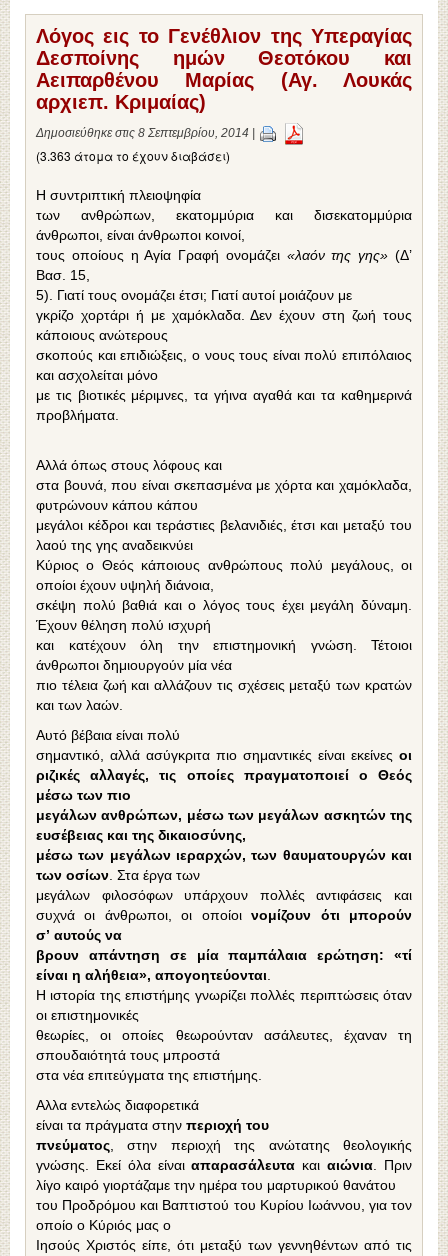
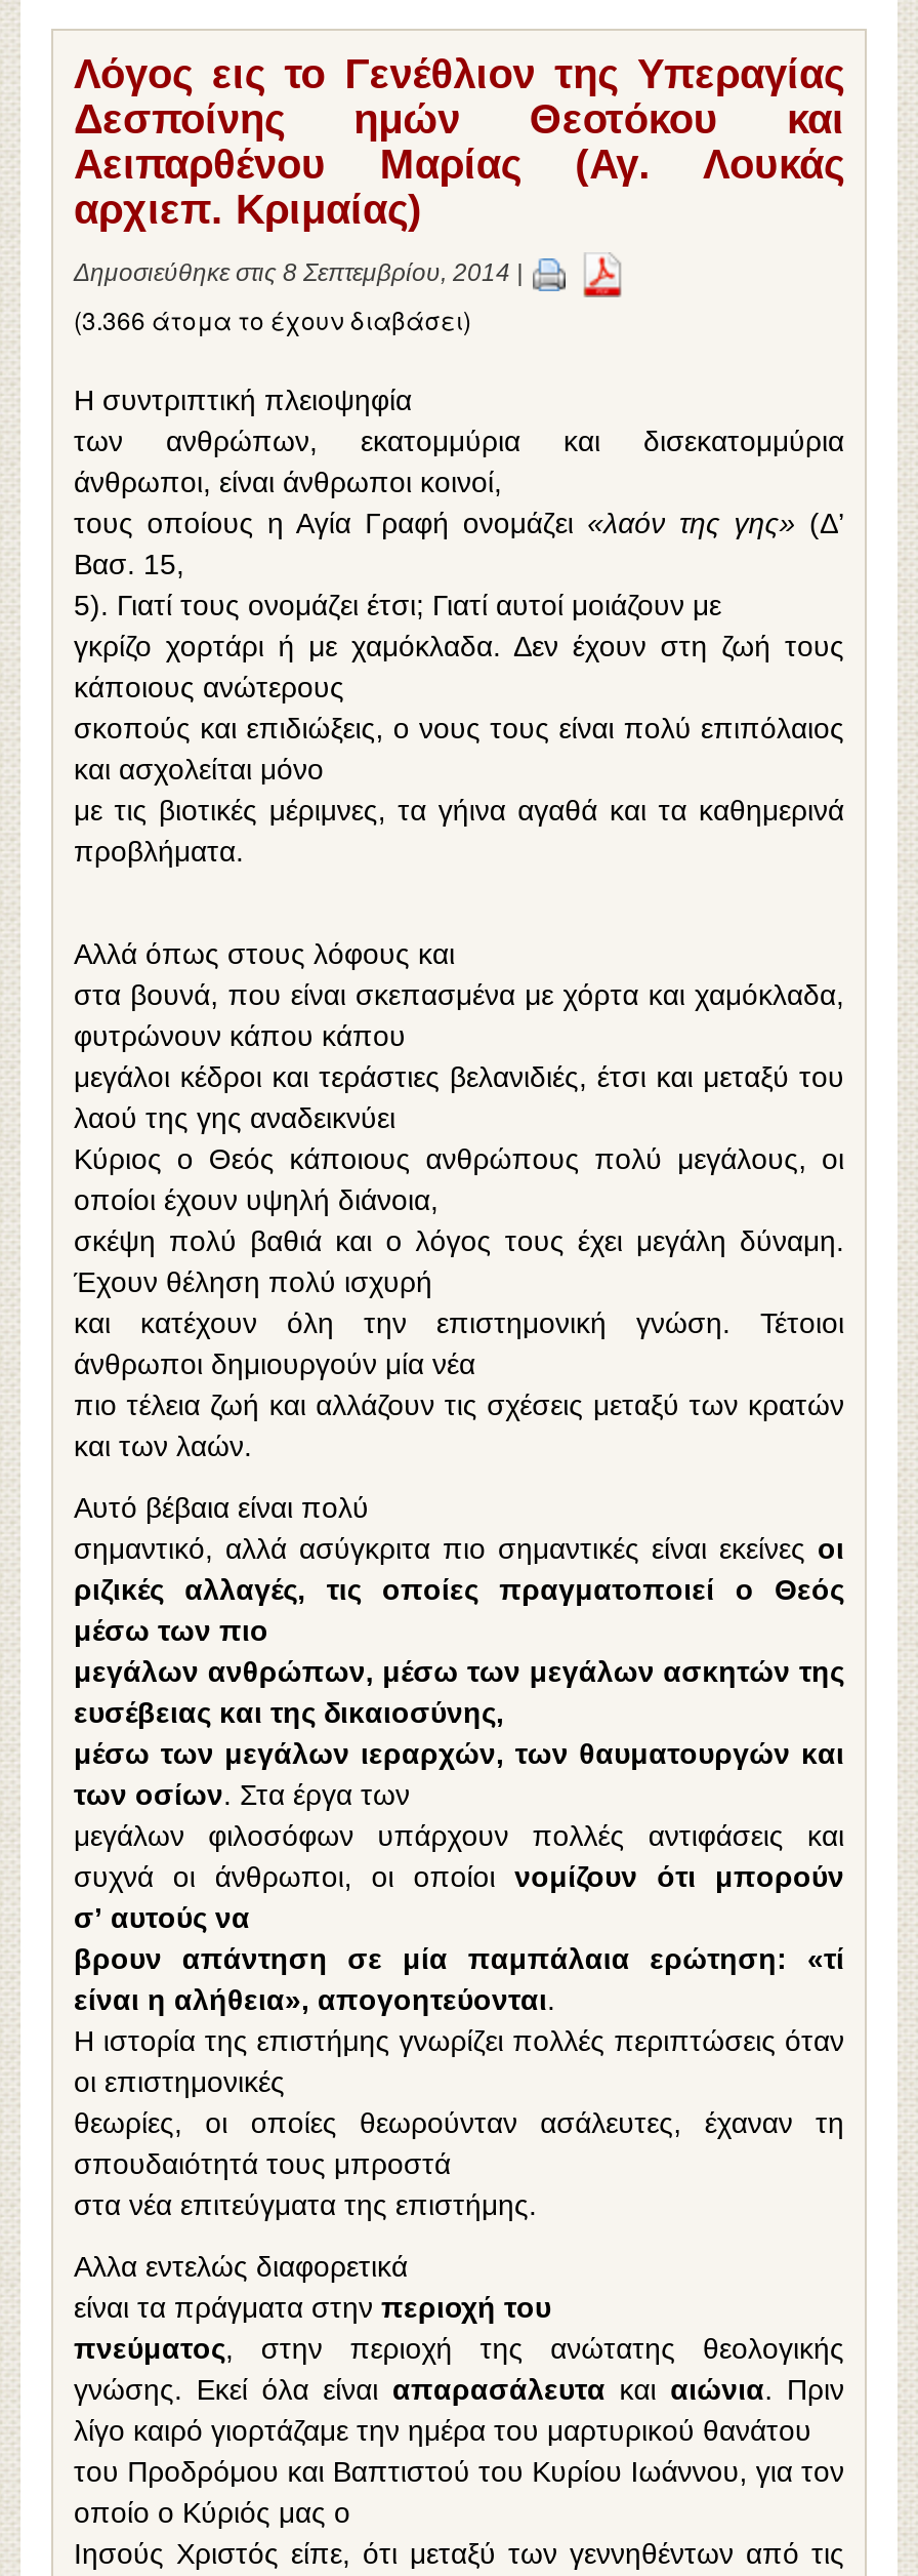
[36,147,230,164] (3.363 άτομα το έχουν διαβάσει) -> [74,302,471,337] (3.366 άτομα το έχουν διαβάσει)

